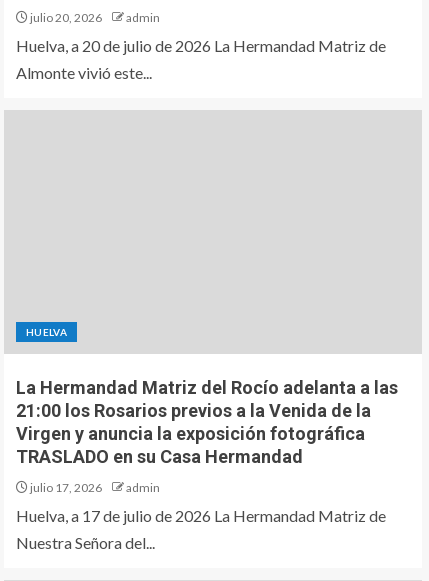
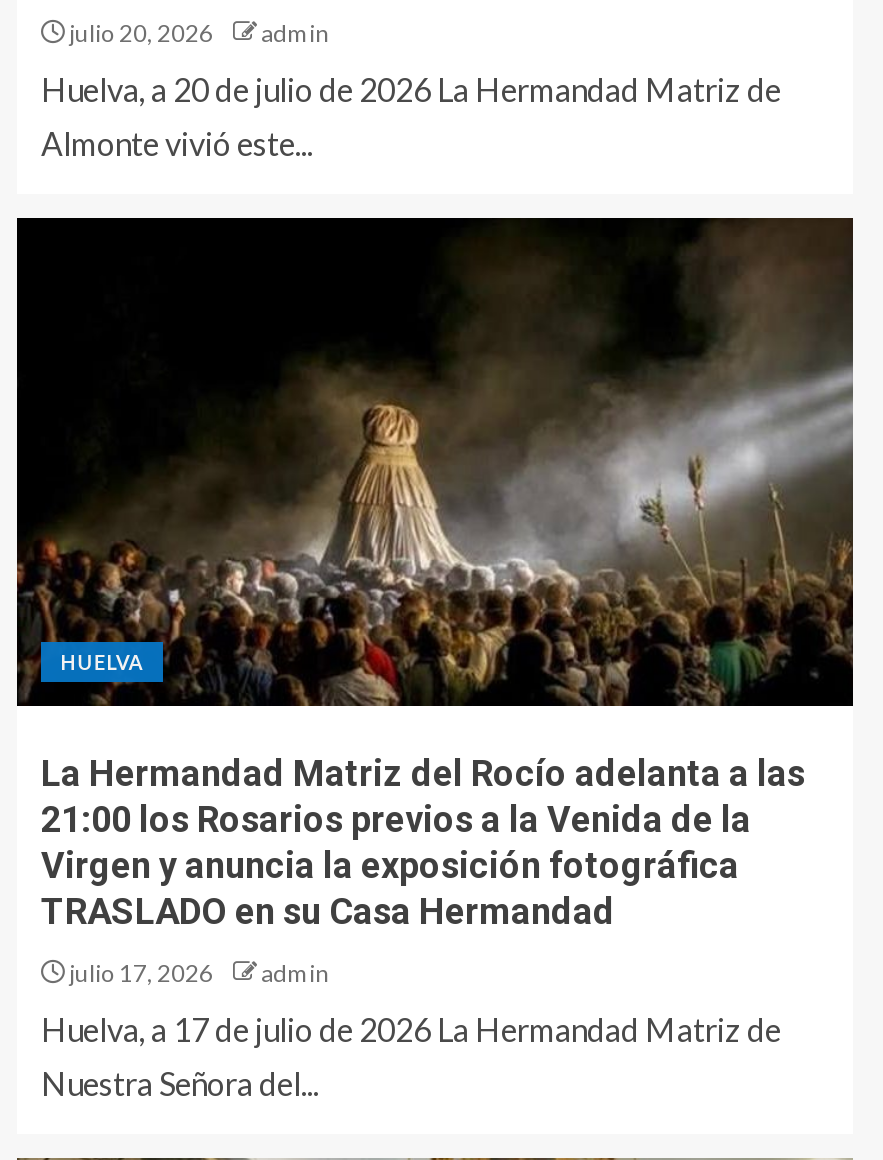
none -> [15,216,855,708] [image]

